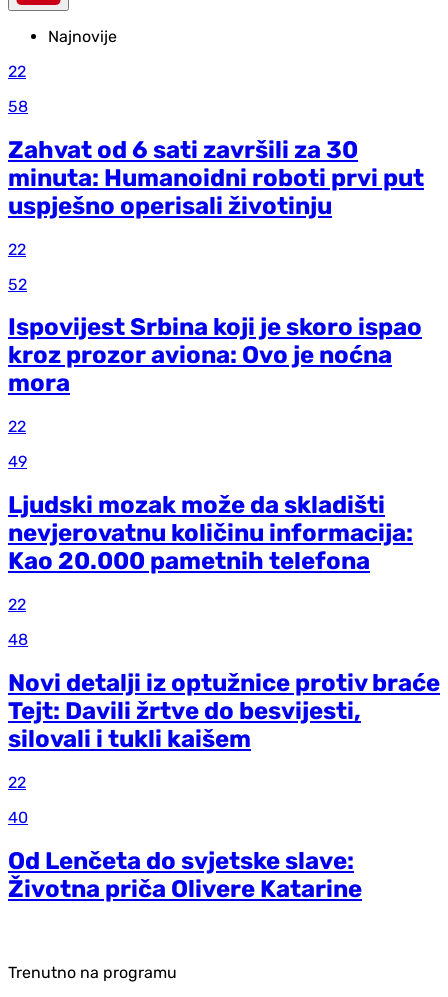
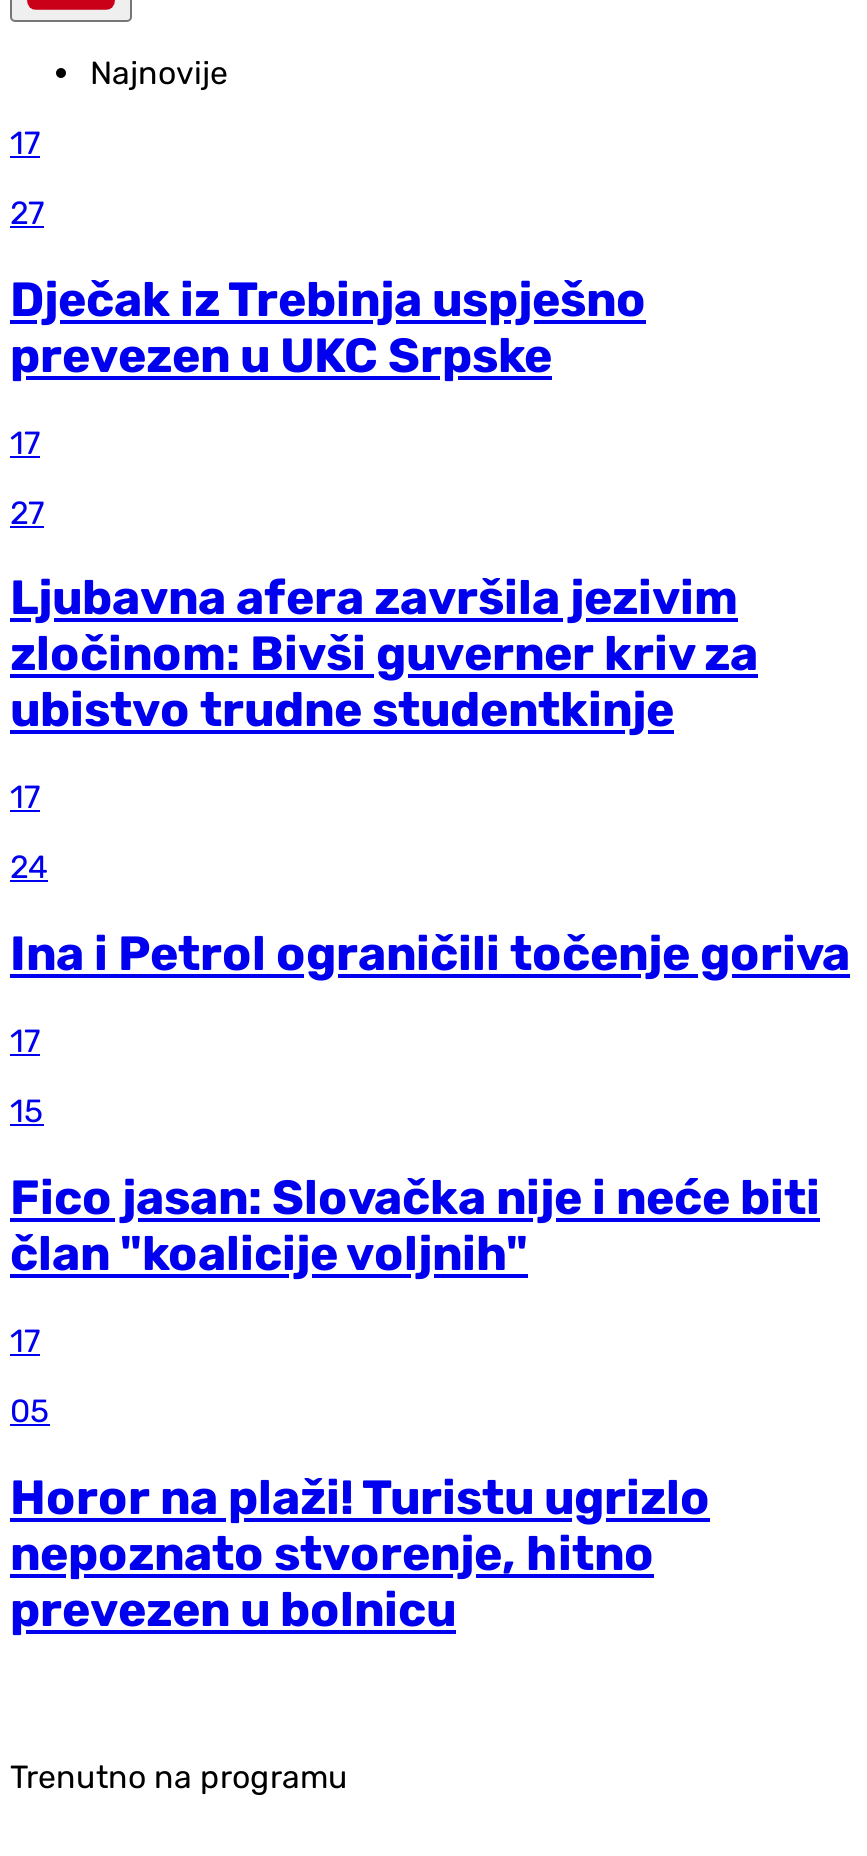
[8,62,26,81] 22 -> [10,123,40,161] 17
[8,97,28,116] 58 -> [10,193,44,231] 27
[8,136,424,220] Zahvat od 6 sati završili za 30 | minuta: Humanoidni roboti prvi put | uspješno operisali životinju -> [10,271,646,383] Dječak iz Trebinja uspješno | prevezen u UKC Srpske
[8,239,26,258] 22 -> [10,423,40,461] 17
[8,274,27,293] 52 -> [10,493,44,531] 27
[8,313,422,397] Ispovijest Srbina koji je skoro ispao | kroz prozor aviona: Ovo je noćna | mora -> [10,571,758,739] Ljubavna afera završila jezivim | zločinom: Bivši guverner kriv za | ubistvo trudne studentkinje
[8,417,26,436] 22 -> [10,779,40,817] 17
[8,452,27,471] 49 -> [10,849,48,887] 24
[8,491,413,575] Ljudski mozak može da skladišti | nevjerovatnu količinu informacija: | Kao 20.000 pametnih telefona -> [10,926,850,982] Ina i Petrol ograničili točenje goriva
[8,595,26,614] 22 -> [10,1022,40,1060] 17
[8,630,28,649] 48 -> [10,1092,44,1130] 15
[8,669,440,753] Novi detalji iz optužnice protiv braće | Tejt: Davili žrtve do besvijesti, | silovali i tukli kaišem -> [10,1170,820,1282] Fico jasan: Slovačka nije i neće biti | član "koalicije voljnih"
[8,773,26,792] 22 -> [10,1322,40,1360] 17
[8,808,28,827] 40 -> [10,1392,50,1430] 05
[8,847,362,903] Od Lenčeta do svjetske slave: | Životna priča Olivere Katarine -> [10,1470,710,1638] Horor na plaži! Turistu ugrizlo | nepoznato stvorenje, hitno | prevezen u bolnicu

